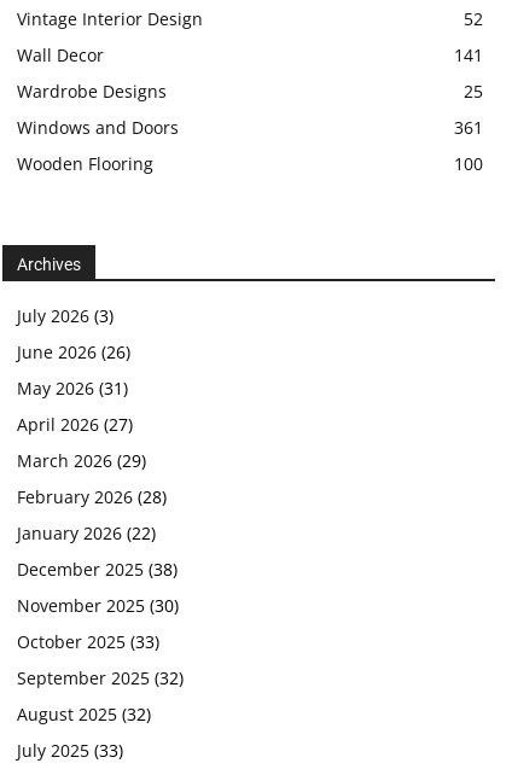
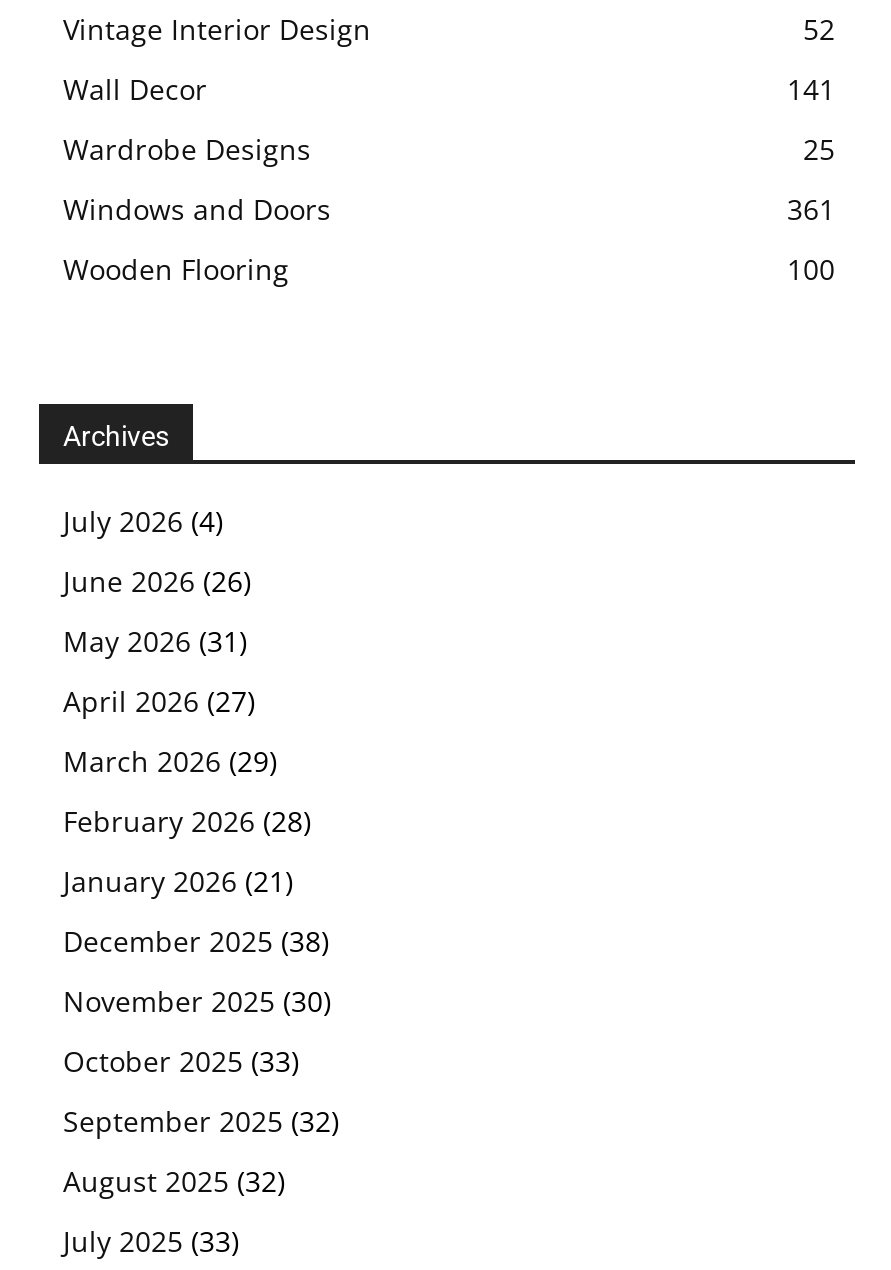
[17,305,114,328] July 2026 (3) -> [63,503,223,541] July 2026 (4)
[17,522,156,545] January 2026 (22) -> [63,863,293,901] January 2026 (21)

